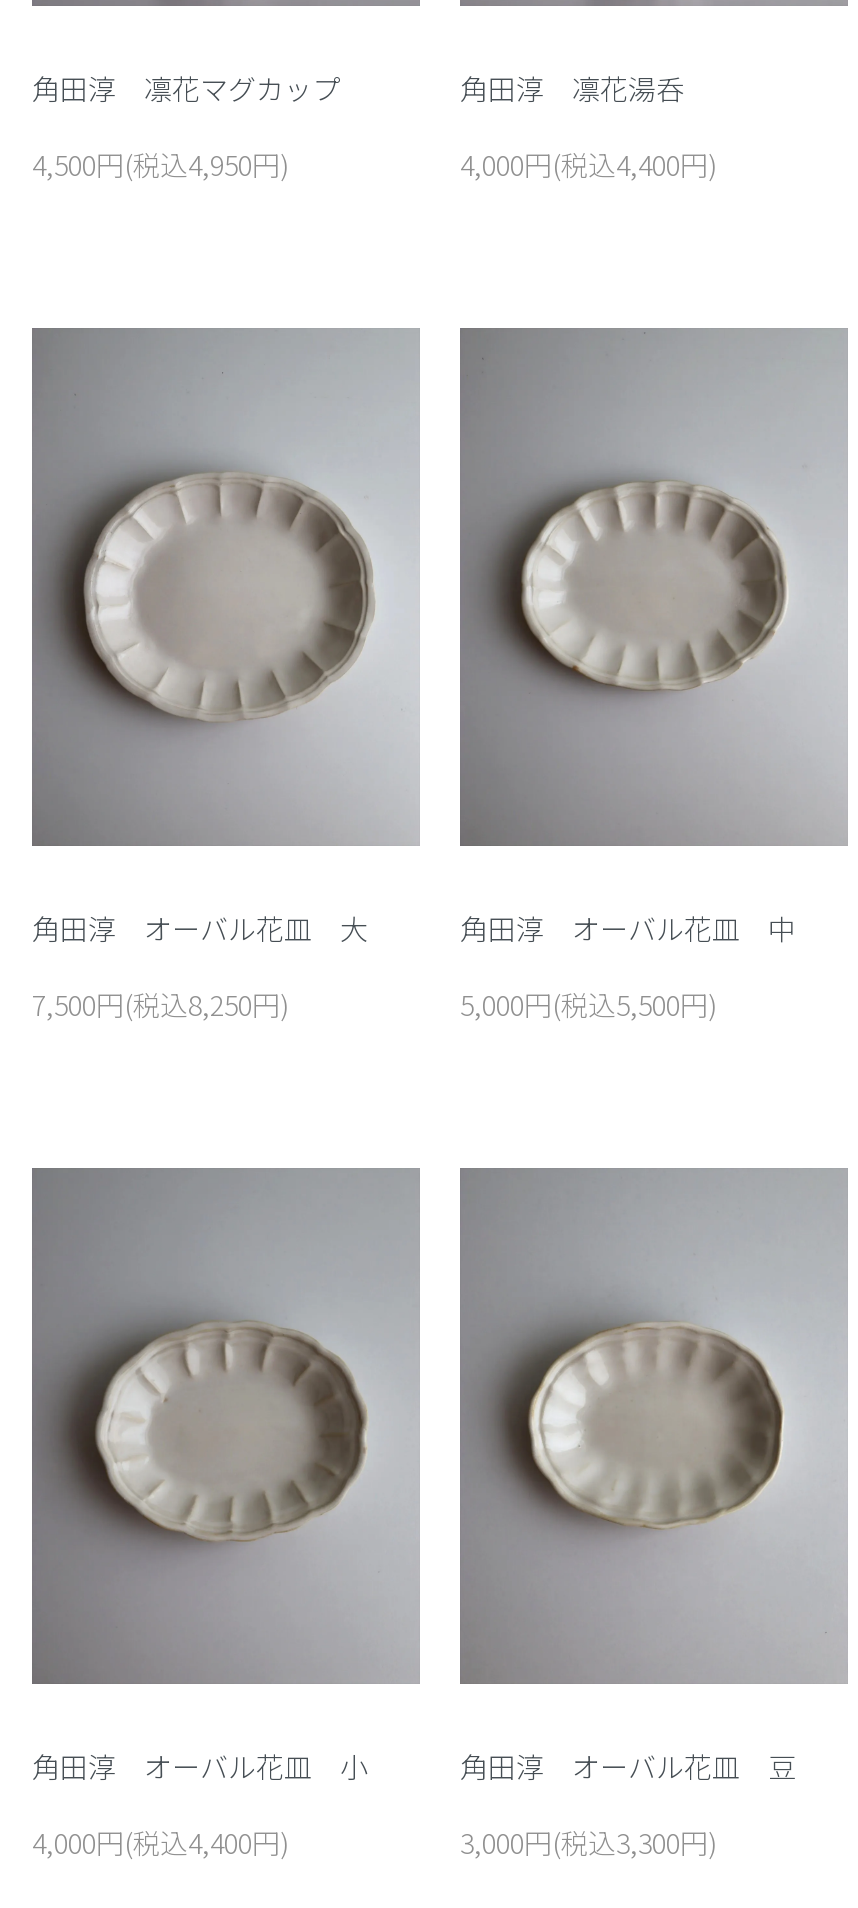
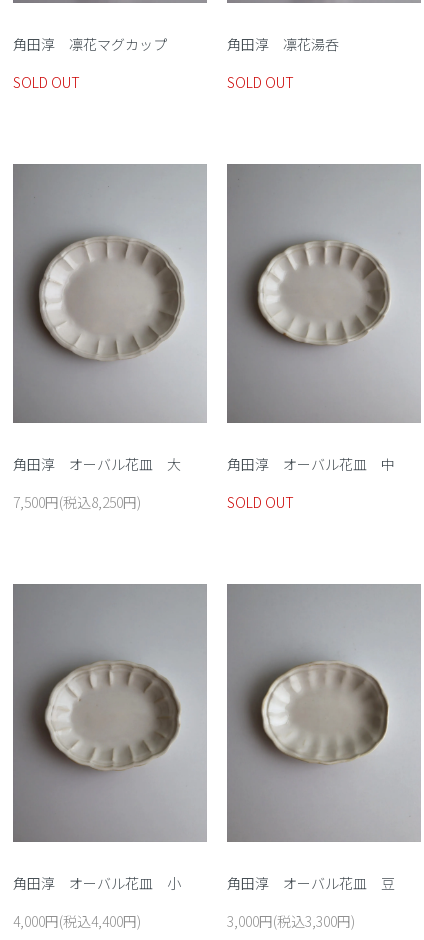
[32,144,288,184] 4,500円(税込4,950円) -> [13,72,80,92] SOLD OUT
[460,144,716,184] 4,000円(税込4,400円) -> [227,72,294,92] SOLD OUT
[460,983,716,1023] 5,000円(税込5,500円) -> [227,492,294,512] SOLD OUT

